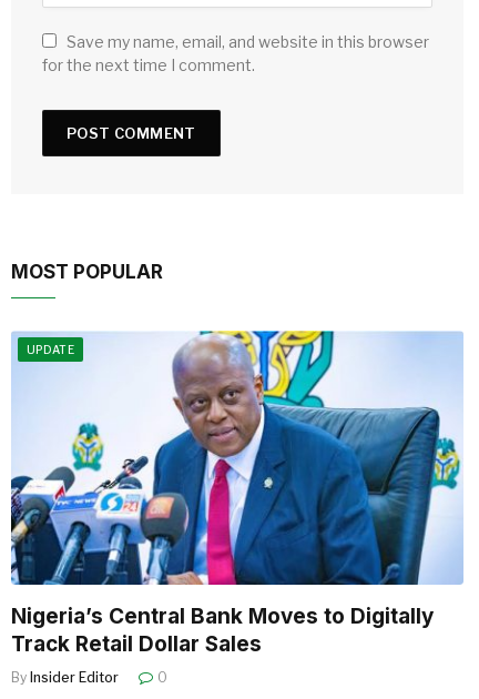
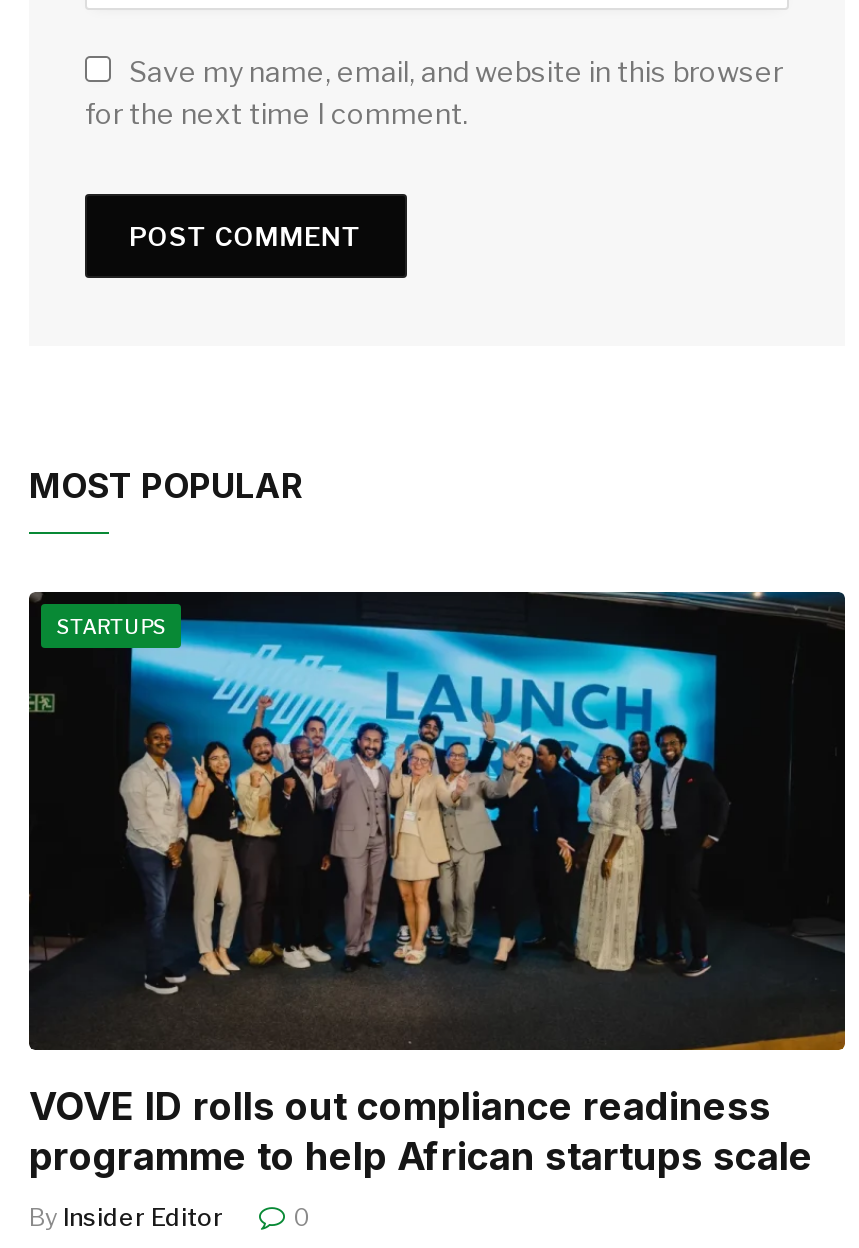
[10,330,463,586] [image] | UPDATE -> [27,590,847,1052] [image] | STARTUPS
[11,604,434,657] Nigeria’s Central Bank Moves to Digitally | Track Retail Dollar Sales -> [29,1085,813,1181] VOVE ID rolls out compliance readiness | programme to help African startups scale

